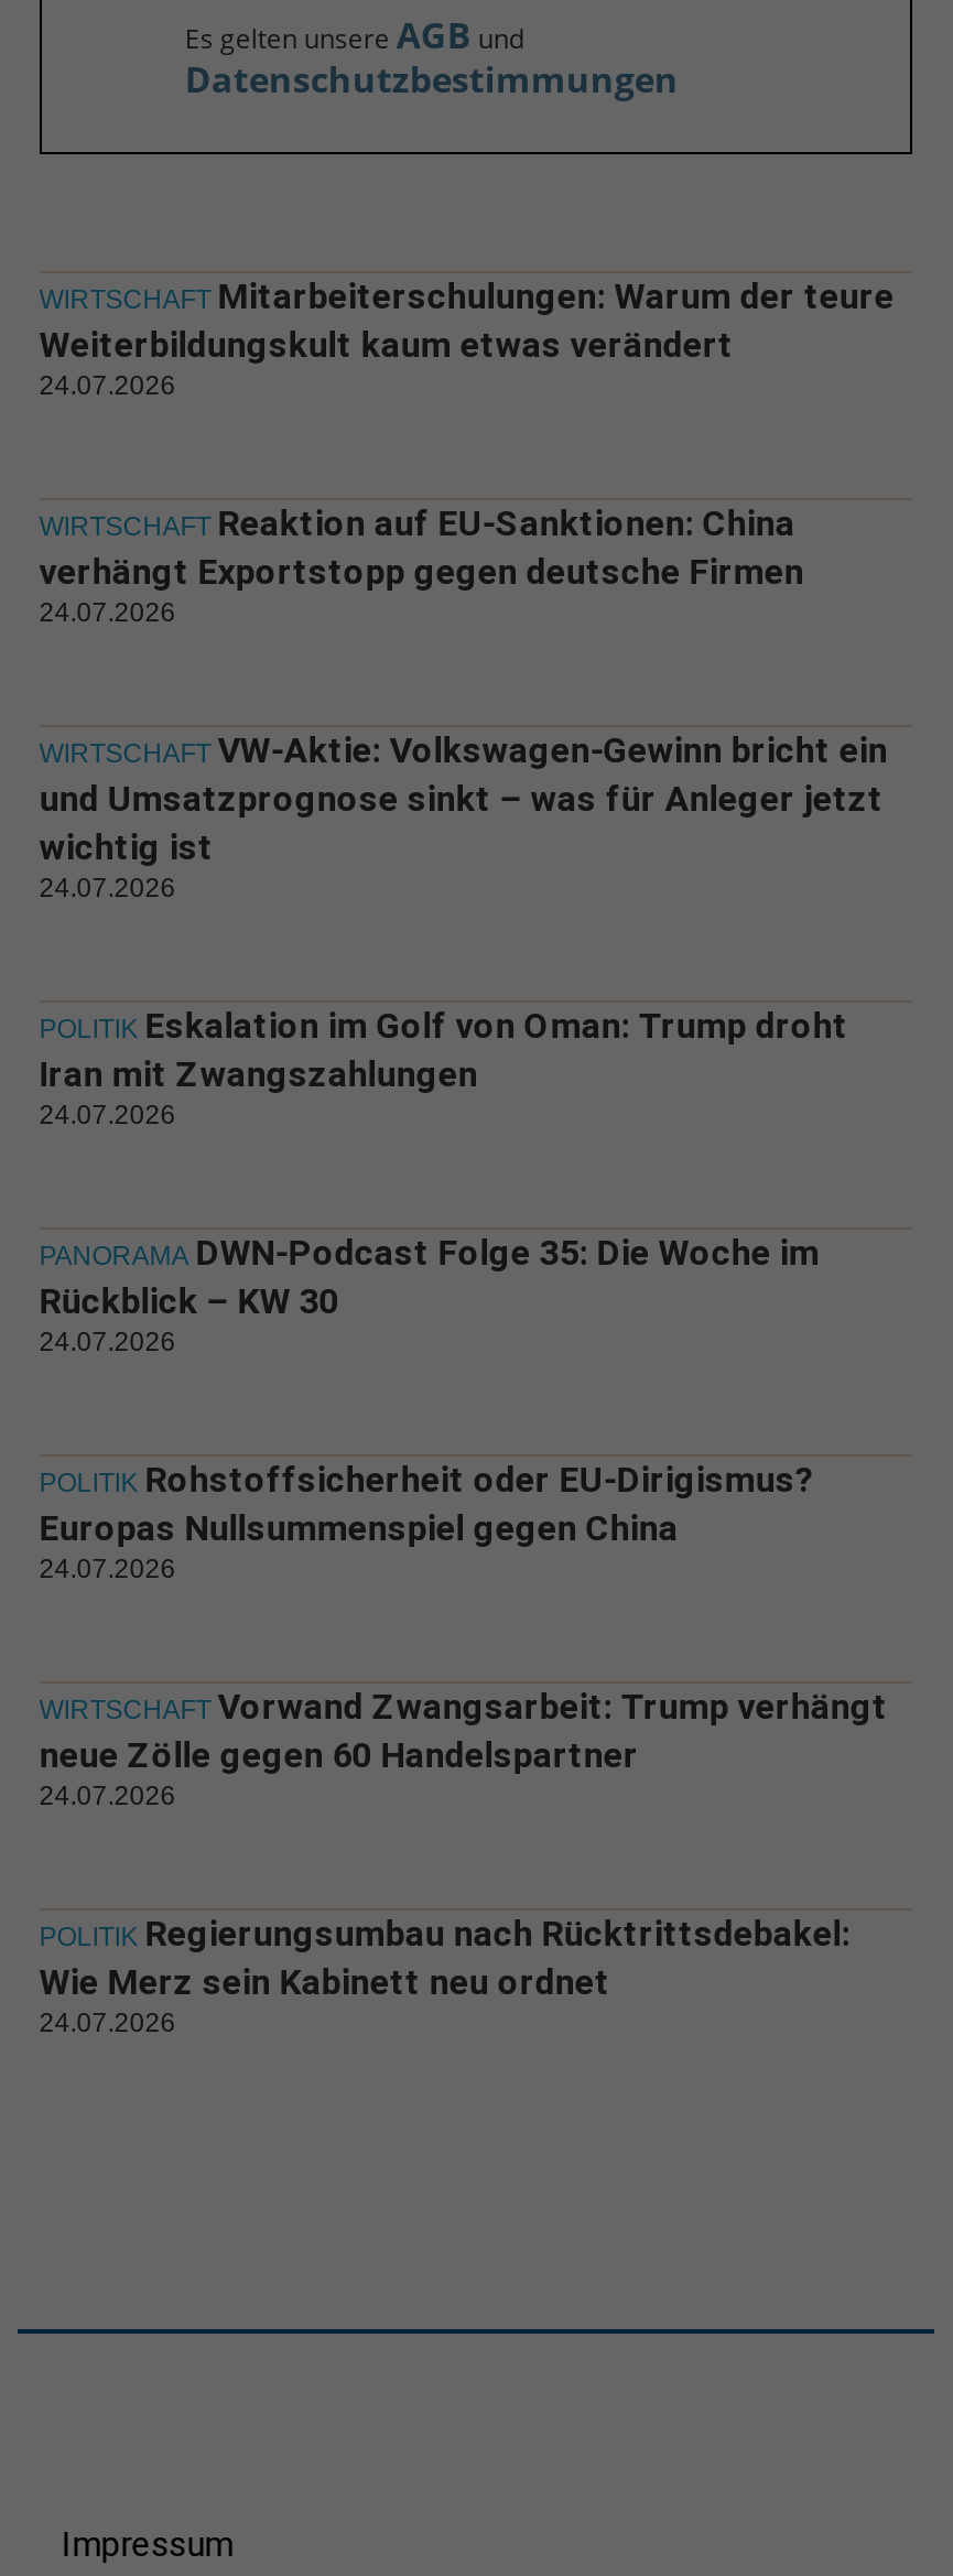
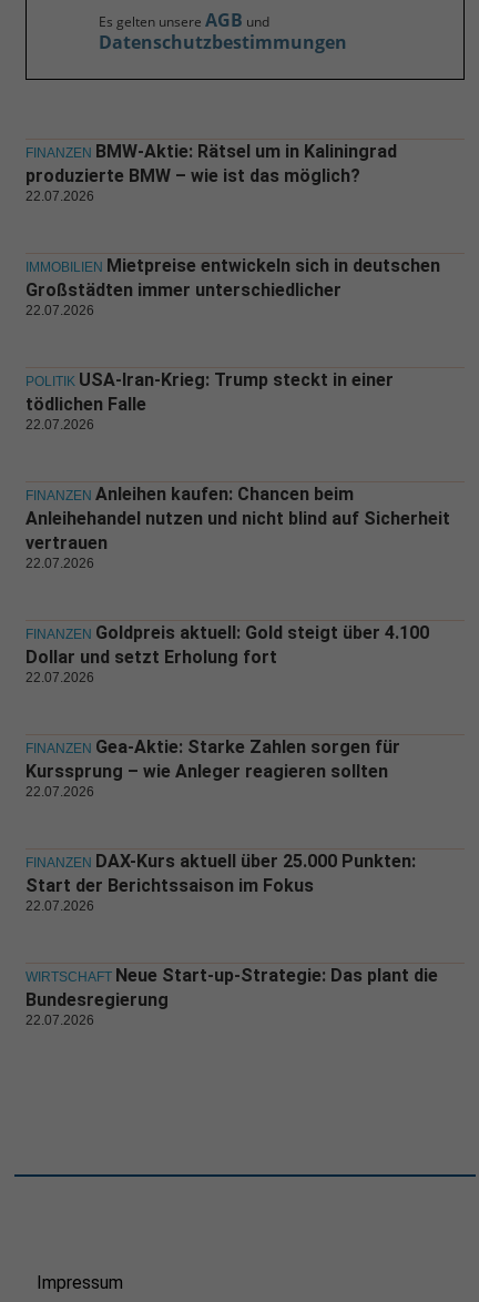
[39,276,894,401] WIRTSCHAFT Mitarbeiterschulungen: Warum der teure | Weiterbildungskult kaum etwas verändert | 24.07.2026 -> [25,141,397,204] FINANZEN BMW-Aktie: Rätsel um in Kaliningrad | produzierte BMW – wie ist das möglich? | 22.07.2026
[39,503,804,628] WIRTSCHAFT Reaktion auf EU-Sanktionen: China | verhängt Exportstopp gegen deutsche Firmen | 24.07.2026 -> [25,255,440,319] IMMOBILIEN Mietpreise entwickeln sich in deutschen | Großstädten immer unterschiedlicher | 22.07.2026
[39,730,887,904] WIRTSCHAFT VW-Aktie: Volkswagen-Gewinn bricht ein | und Umsatzprognose sinkt – was für Anleger jetzt | wichtig ist | 24.07.2026 -> [25,370,393,433] POLITIK USA-Iran-Krieg: Trump steckt in einer | tödlichen Falle | 22.07.2026
[39,1005,848,1131] POLITIK Eskalation im Golf von Oman: Trump droht | Iran mit Zwangszahlungen | 24.07.2026 -> [25,484,450,571] FINANZEN Anleihen kaufen: Chancen beim | Anleihehandel nutzen und nicht blind auf Sicherheit | vertrauen | 22.07.2026
[39,1232,819,1358] PANORAMA DWN-Podcast Folge 35: Die Woche im | Rückblick – KW 30 | 24.07.2026 -> [25,622,429,686] FINANZEN Goldpreis aktuell: Gold steigt über 4.100 | Dollar und setzt Erholung fort | 22.07.2026
[39,1459,815,1585] POLITIK Rohstoffsicherheit oder EU-Dirigismus? | Europas Nullsummenspiel gegen China | 24.07.2026 -> [25,737,400,800] FINANZEN Gea-Aktie: Starke Zahlen sorgen für | Kurssprung – wie Anleger reagieren sollten | 22.07.2026
[39,1686,887,1812] WIRTSCHAFT Vorwand Zwangsarbeit: Trump verhängt | neue Zölle gegen 60 Handelspartner | 24.07.2026 -> [25,851,415,914] FINANZEN DAX-Kurs aktuell über 25.000 Punkten: | Start der Berichtssaison im Fokus | 22.07.2026
[39,1913,850,2039] POLITIK Regierungsumbau nach Rücktrittsdebakel: | Wie Merz sein Kabinett neu ordnet | 24.07.2026 -> [25,965,438,1028] WIRTSCHAFT Neue Start-up-Strategie: Das plant die | Bundesregierung | 22.07.2026

